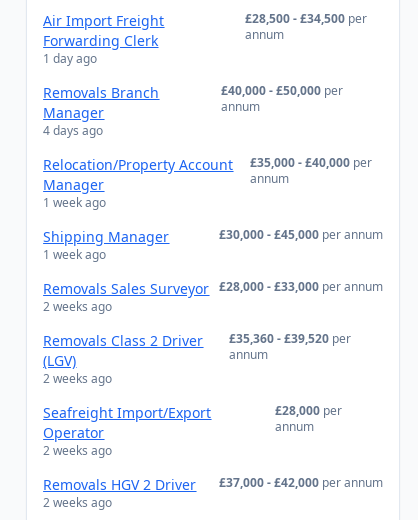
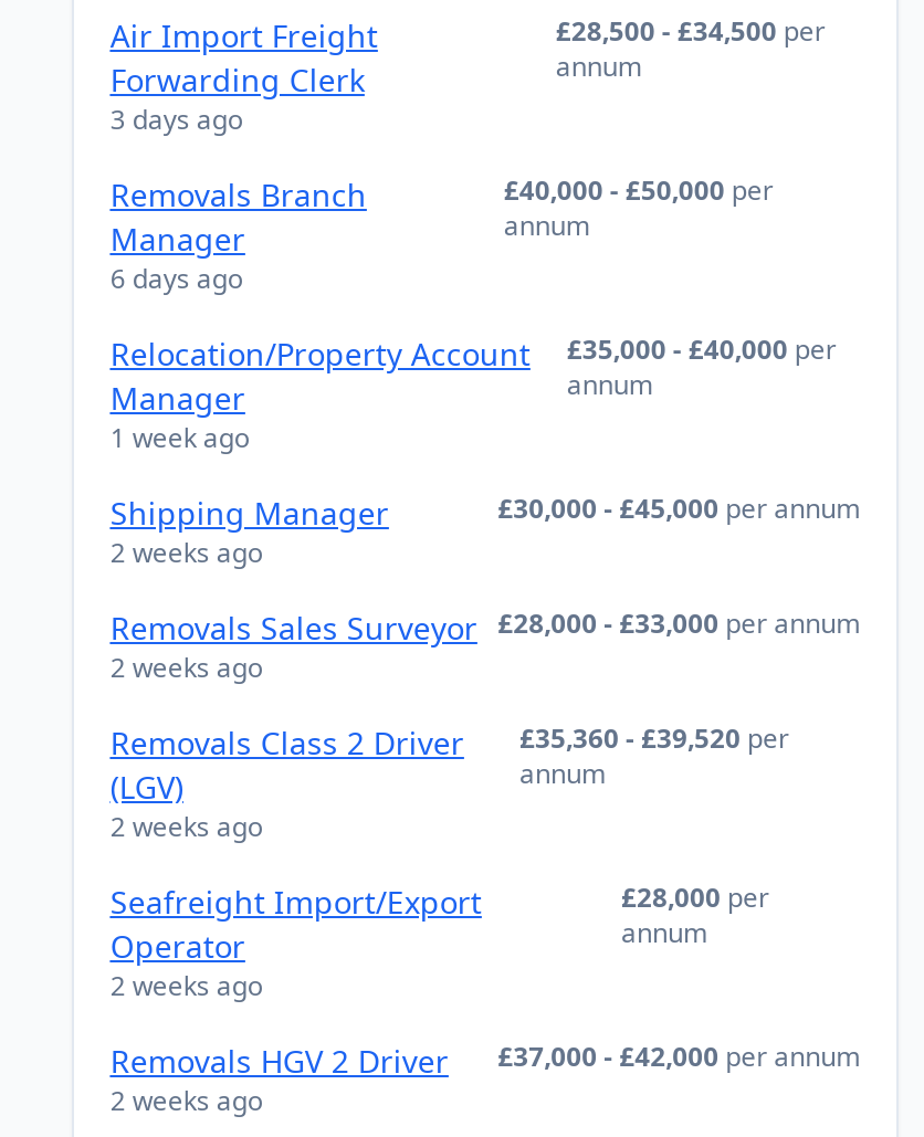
[43,50,97,67] 1 day ago -> [110,101,243,138] 3 days ago
[43,122,103,139] 4 days ago -> [110,260,243,297] 6 days ago
[43,246,106,263] 1 week ago -> [110,534,263,571] 2 weeks ago

